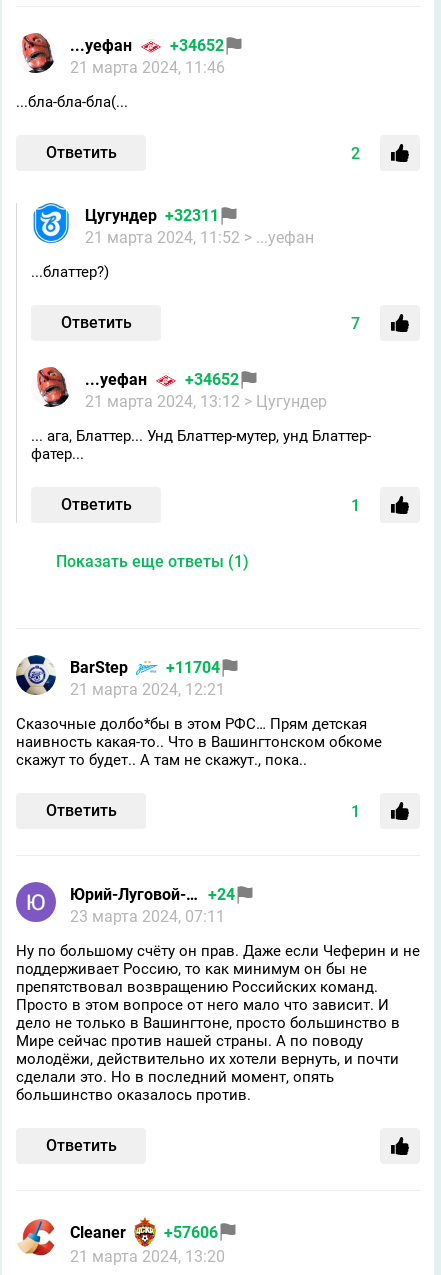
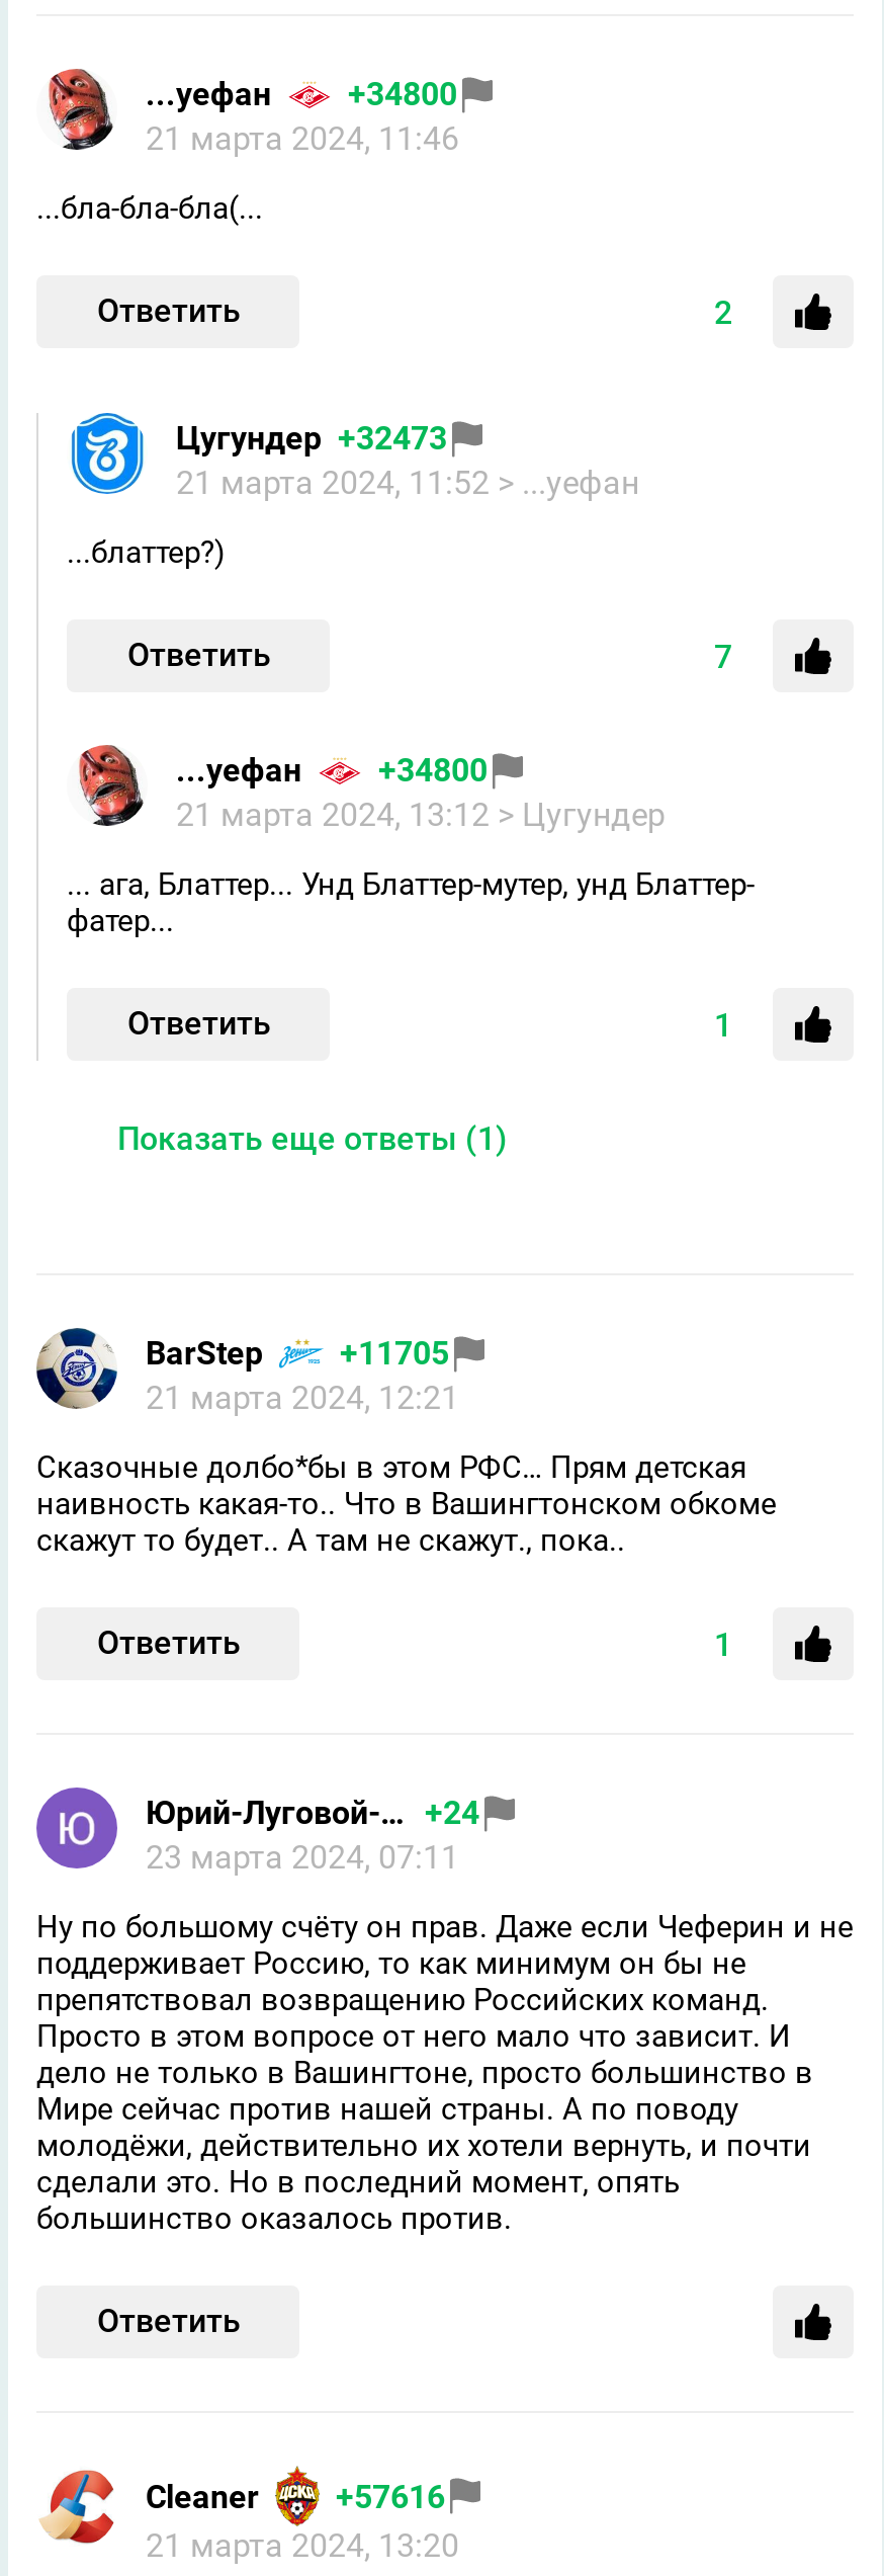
[70,36,224,55] ...уефан +34652 -> [146,75,457,114] ...уефан +34800
[85,206,219,225] Цугундeр +32311 -> [176,419,447,458] Цугундeр +32473
[85,370,239,389] ...уефан +34652 -> [176,751,488,790] ...уефан +34800
[70,658,220,677] BarStep +11704 -> [146,1334,449,1373] BarStep +11705
[70,1223,218,1242] Cleaner +57606 -> [146,2477,445,2515] Cleaner +57616

